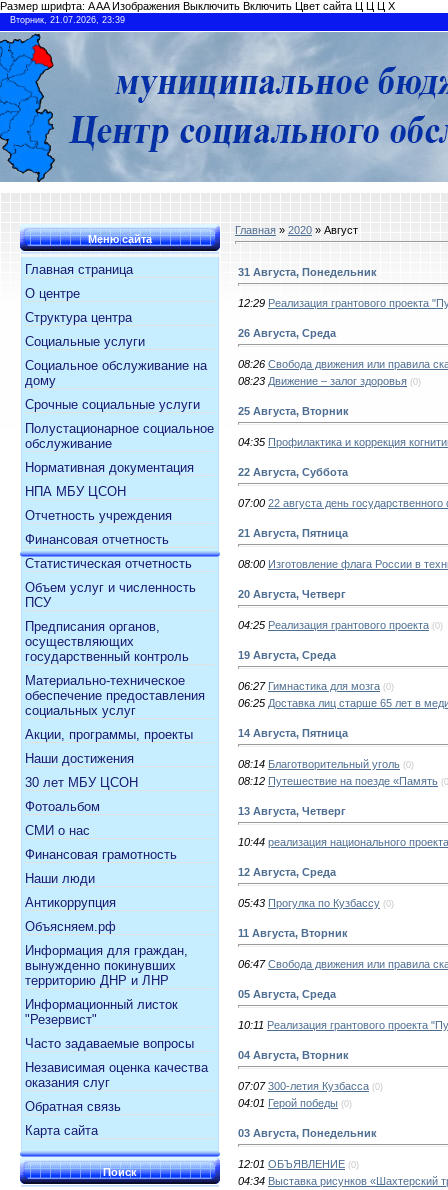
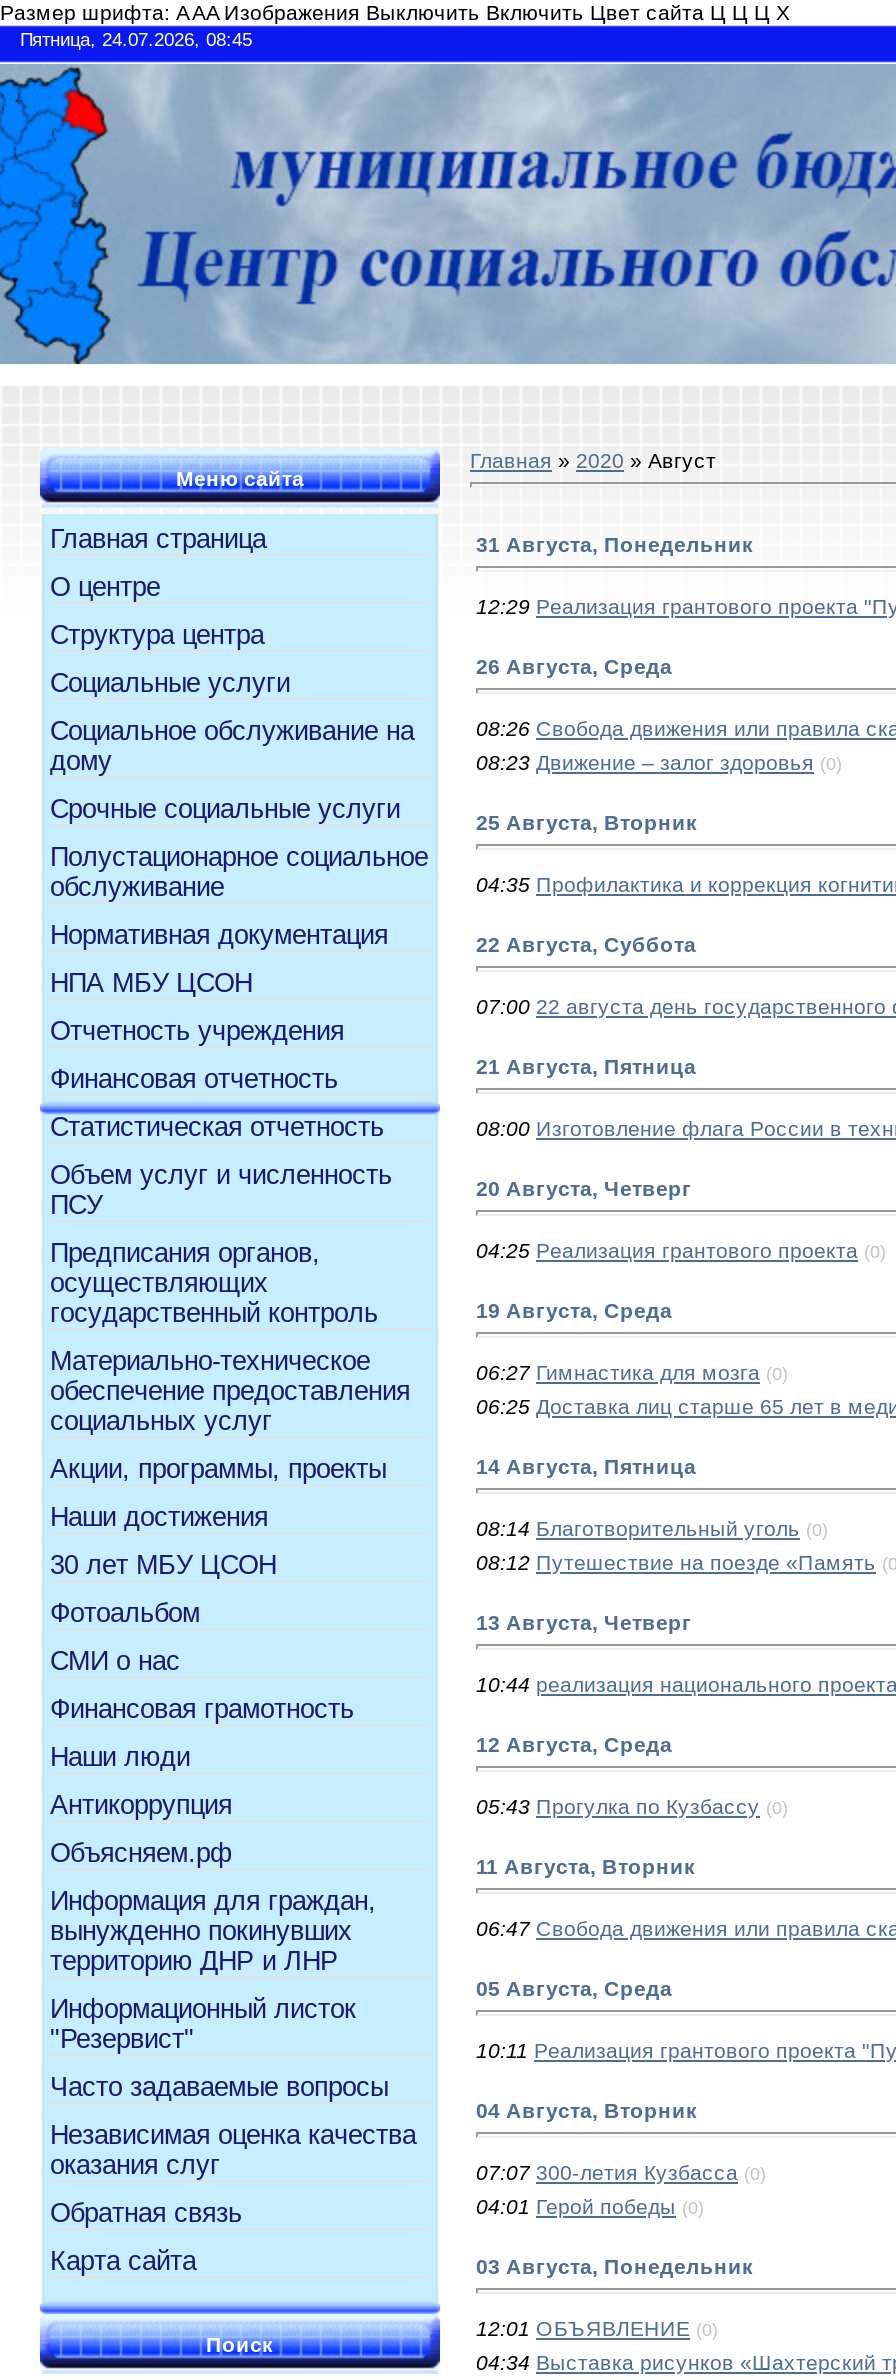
[10,15,125,25] Вторник, 21.07.2026, 23:39 -> [20,30,252,50] Пятница, 24.07.2026, 08:45

